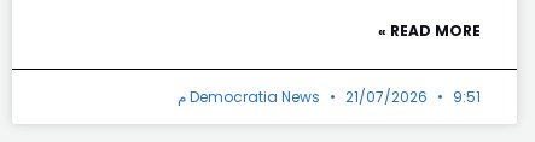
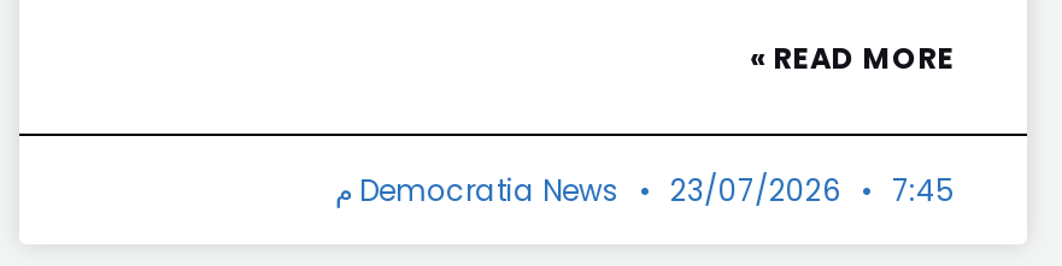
[342,87,481,107] 21/07/2026 | 9:51 م -> [663,170,955,211] 23/07/2026 | 7:45 م

